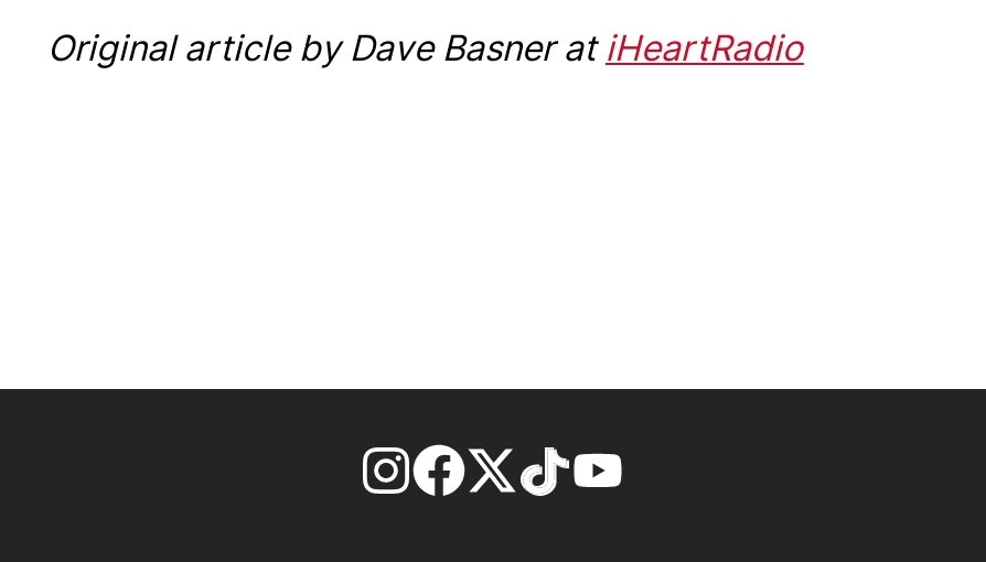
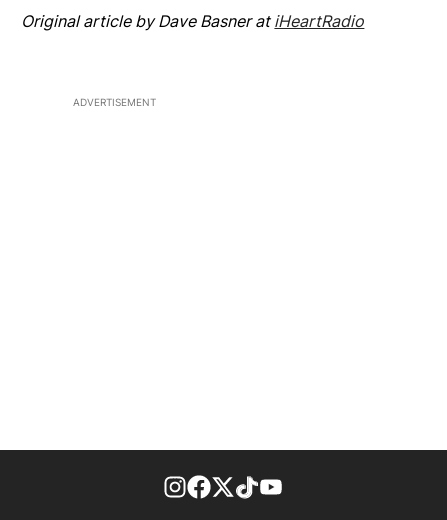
none -> [73,96,156,108] ADVERTISEMENT

